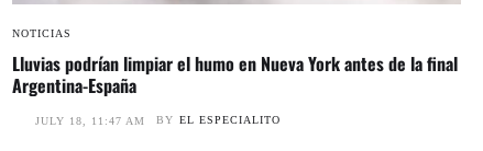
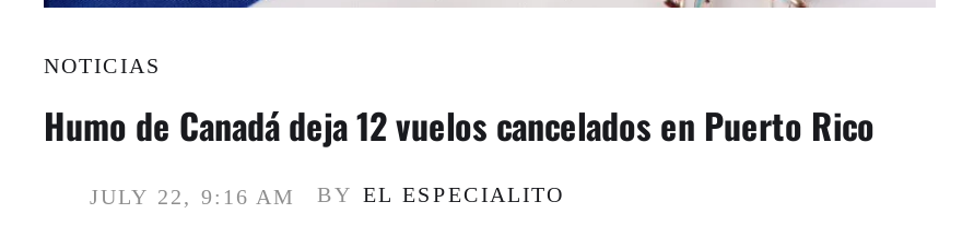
[12,50,458,98] Lluvias podrían limpiar el humo en Nueva York antes de la final | Argentina-España -> [44,100,875,153] Humo de Canadá deja 12 vuelos cancelados en Puerto Rico
[35,114,281,127] JULY 18, 11:47 AM BY EL ESPECIALITO -> [90,183,564,209] JULY 22, 9:16 AM BY EL ESPECIALITO

